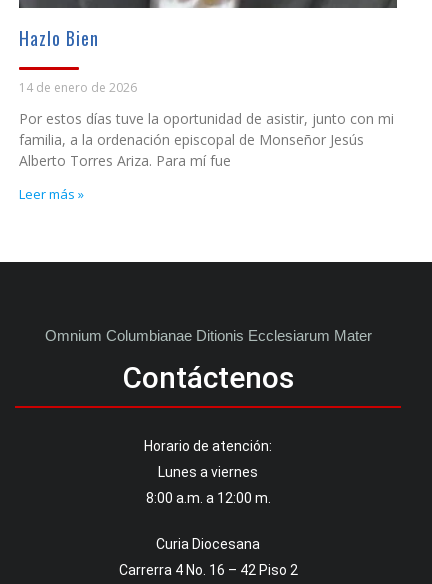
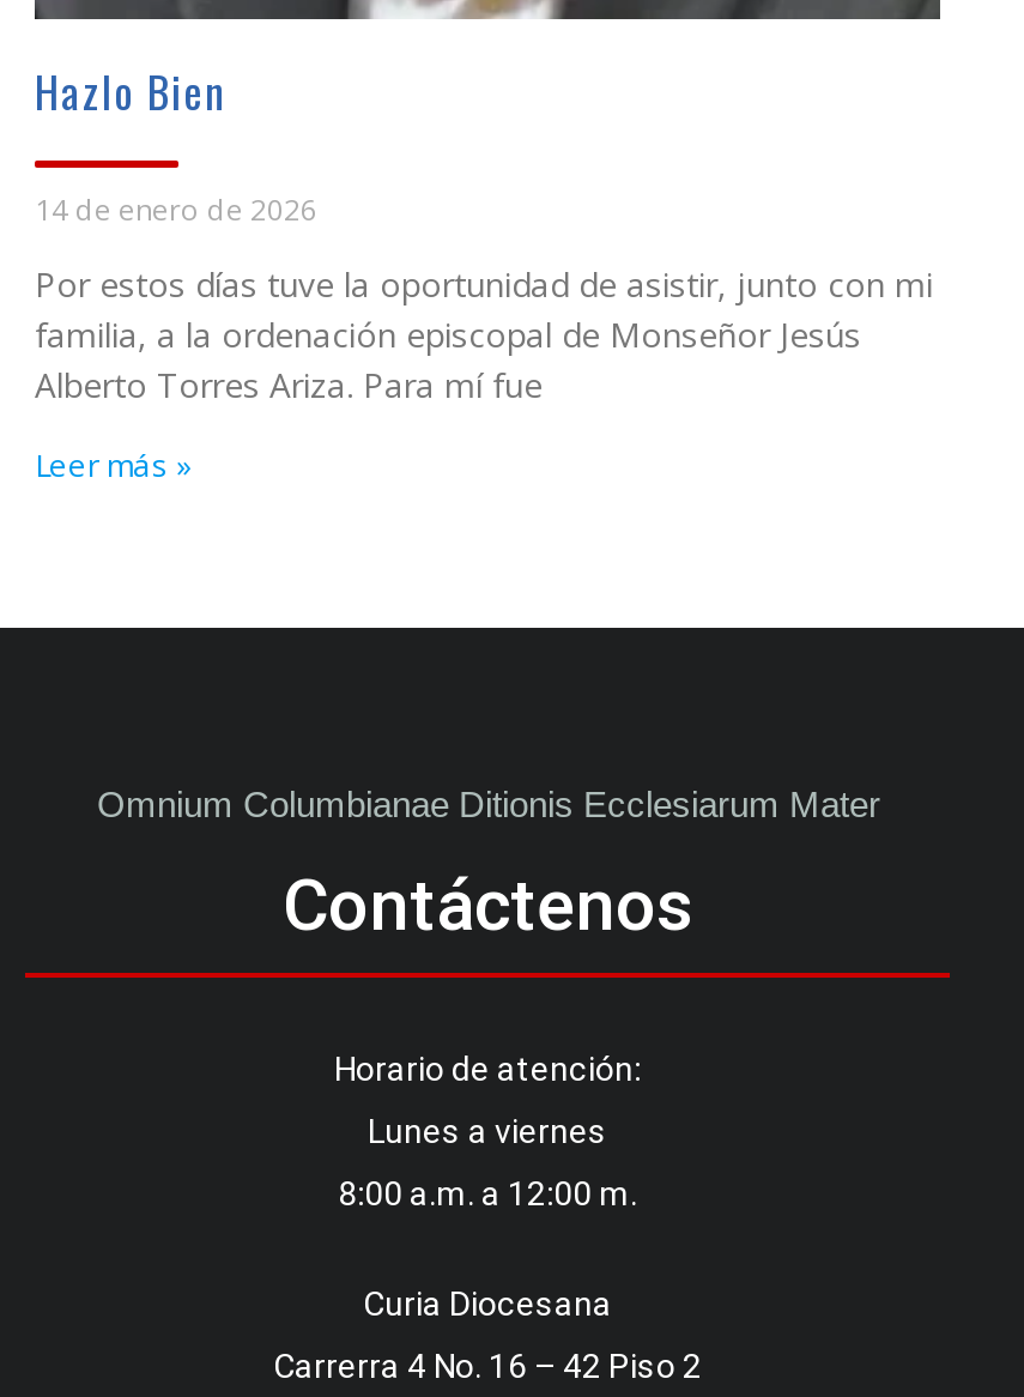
[44,327,371,344] Omnium Columbianae Ditionis Ecclesiarum M ater -> [93,783,877,823] Omnium Columbianae Ditionis Eccl e s a rum Mater

